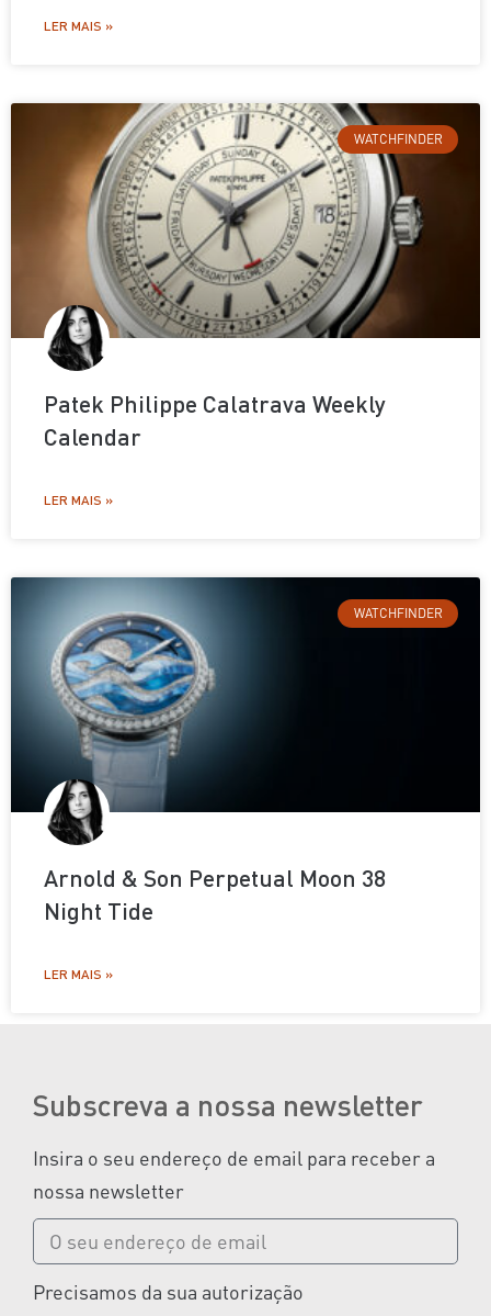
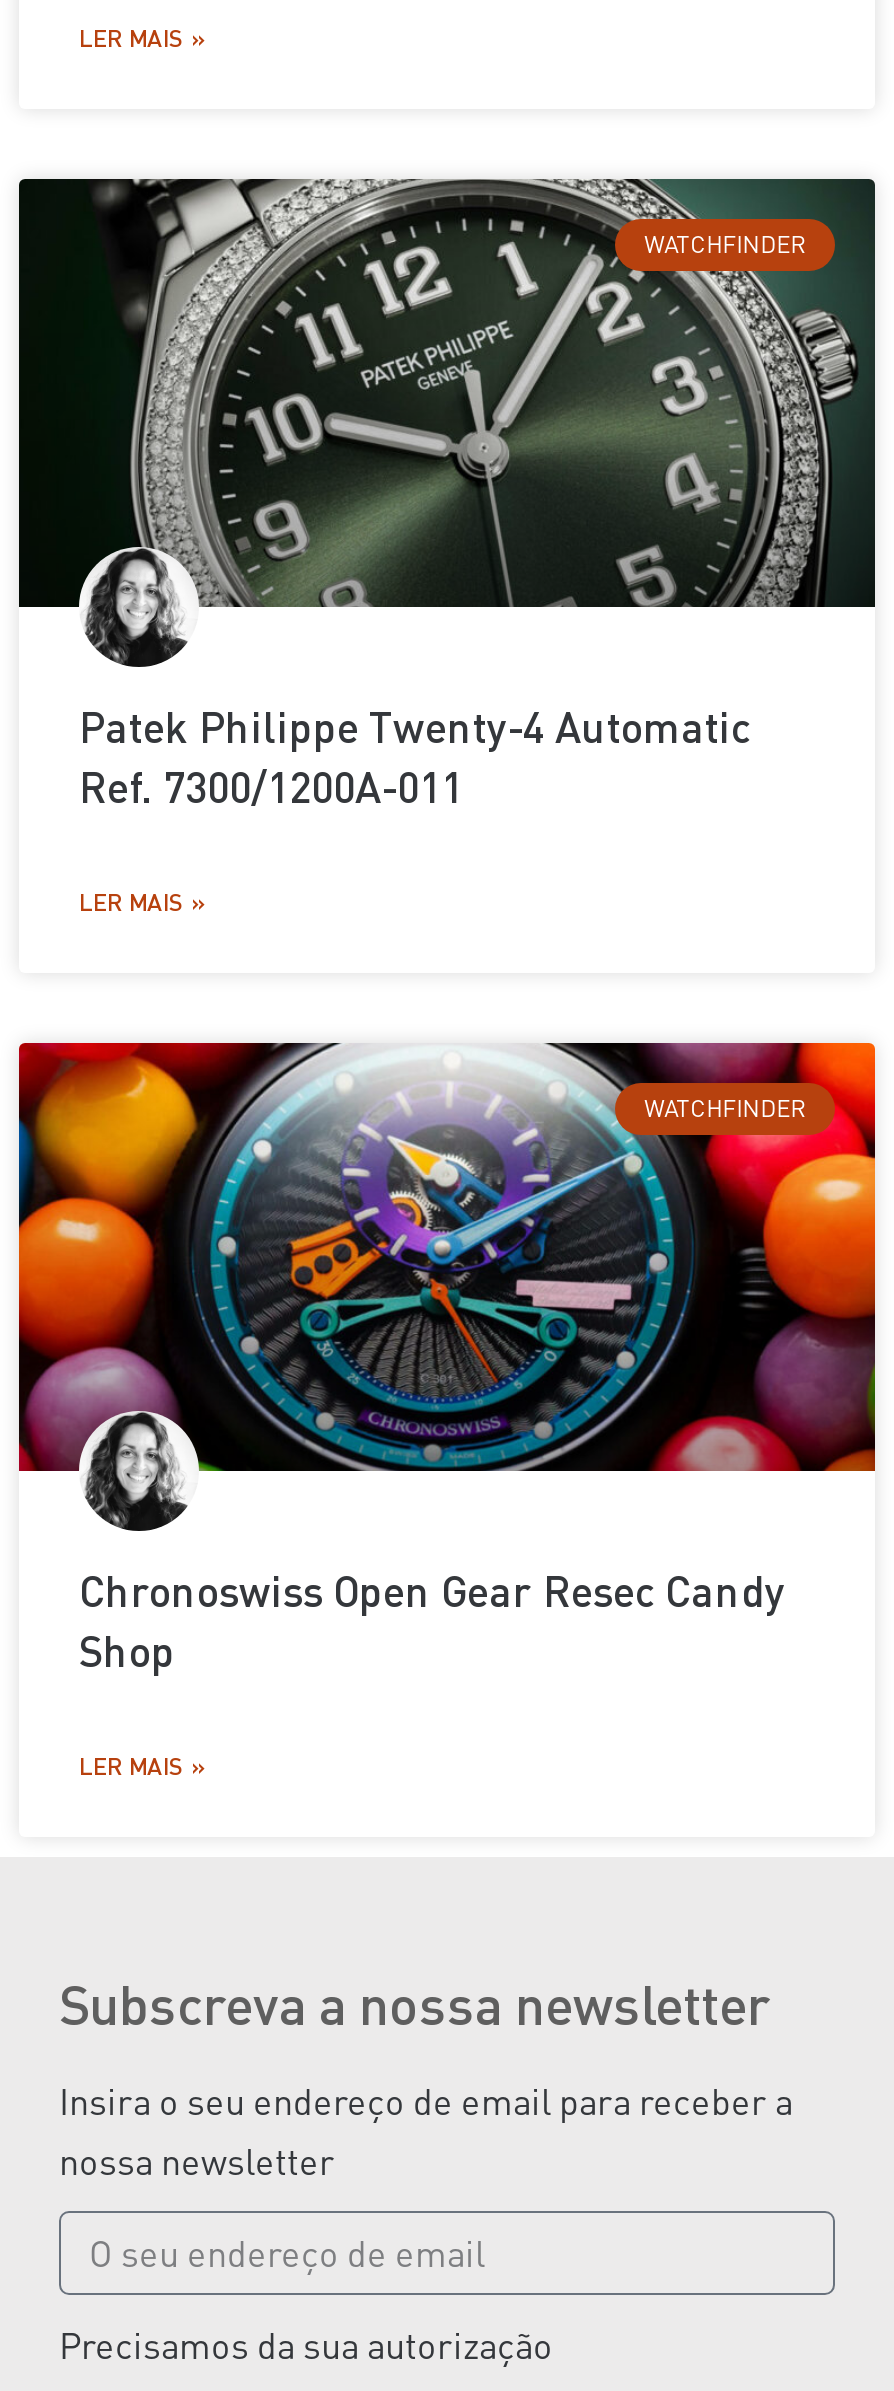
[10,102,480,451] [image] | Patek Philippe Calatrava Weekly | Calendar -> [17,177,875,813] [image] | Patek Philippe Twenty-4 Automatic | Ref. 7300/1200A-011
[10,576,481,925] [image] | Arnold & Son Perpetual Moon 38 | Night Tide -> [17,1041,877,1677] [image] | Chronoswiss Open Gear Resec Candy | Shop

